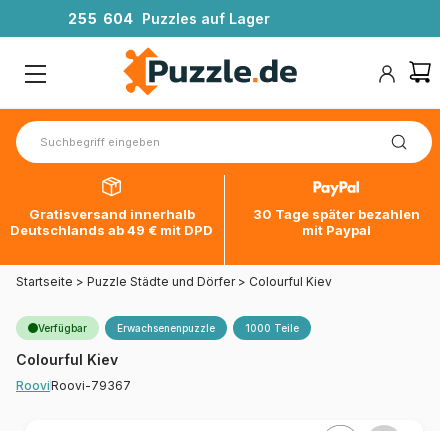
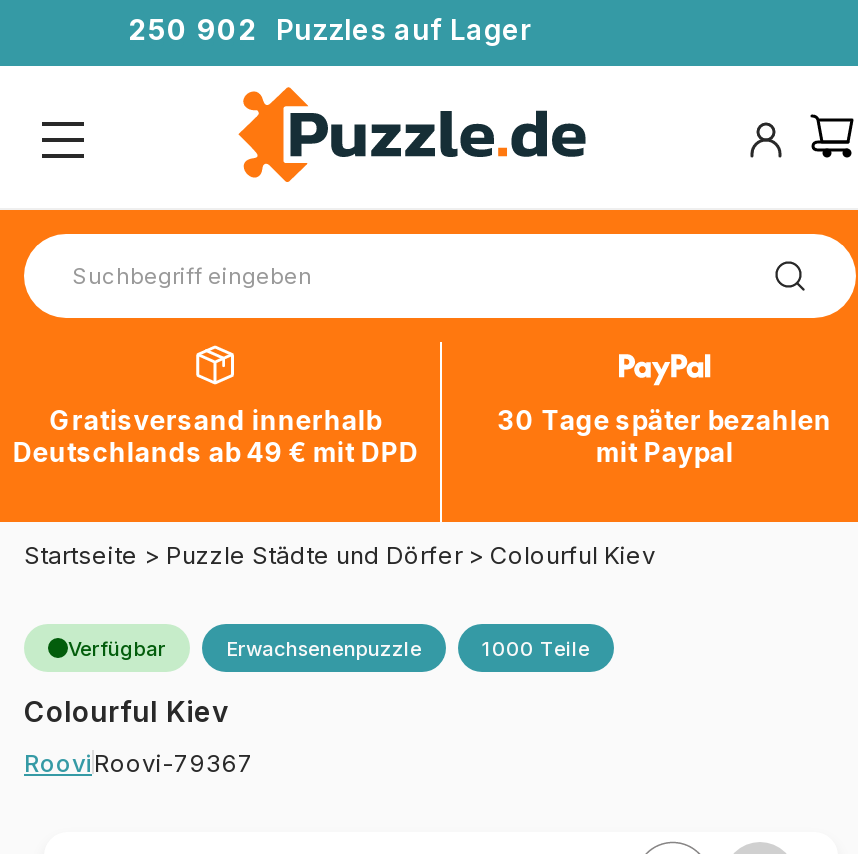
[68,9,270,27] 255 60 4 Puzzles auf Lager -> [128,11,532,46] 250 90 2 Puzzles auf Lager

